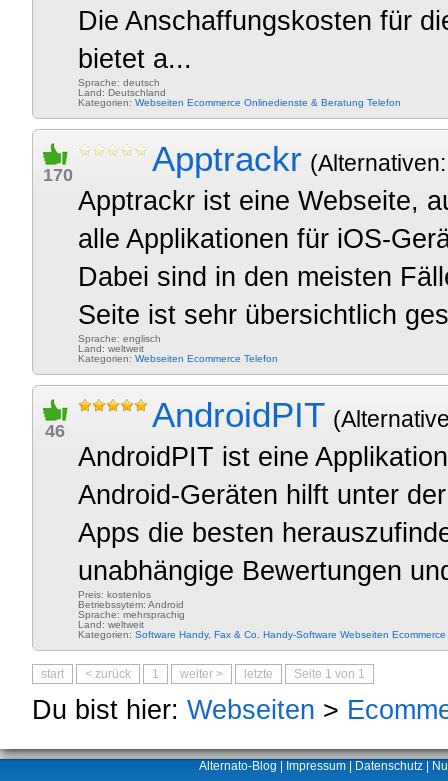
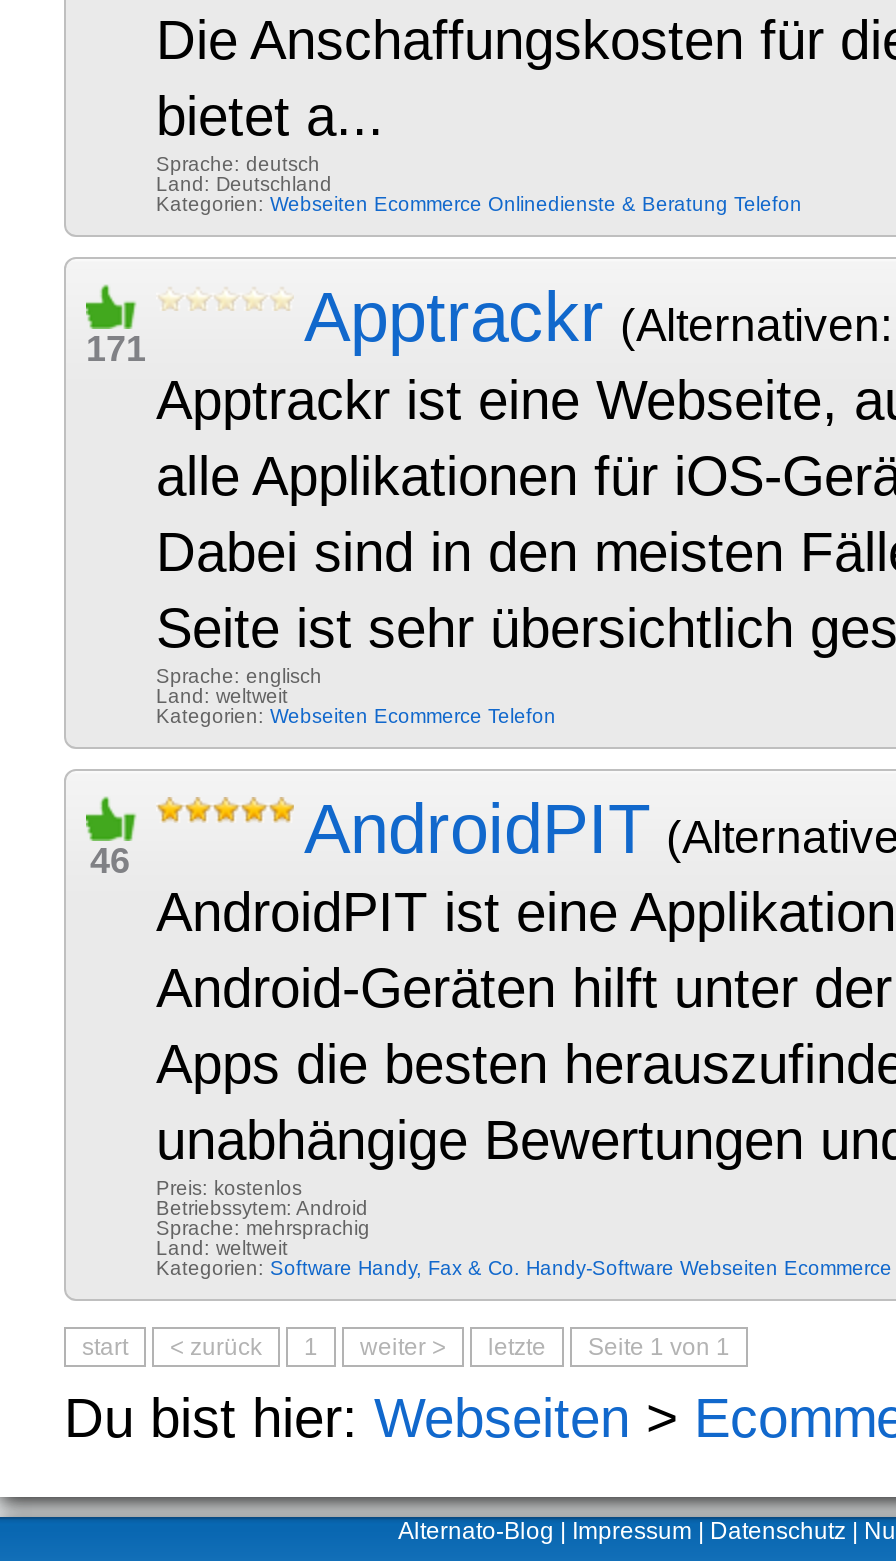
[43,165,73,185] 170 -> [86,329,146,369] 171

